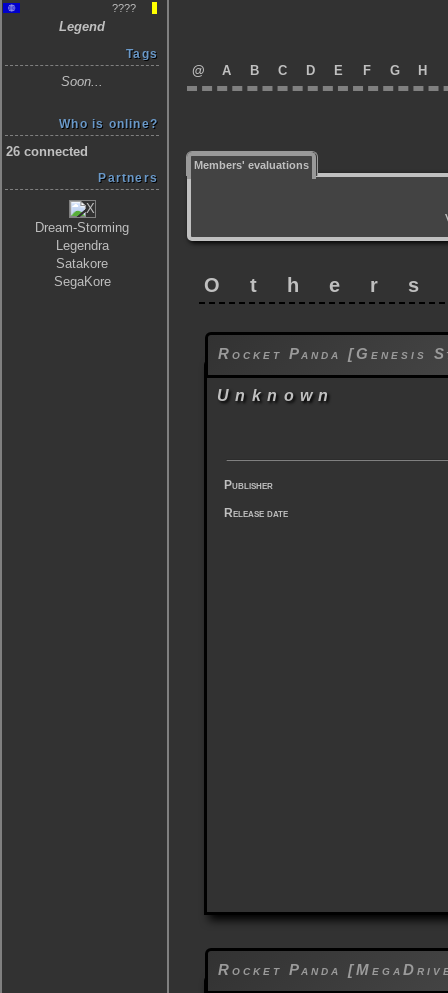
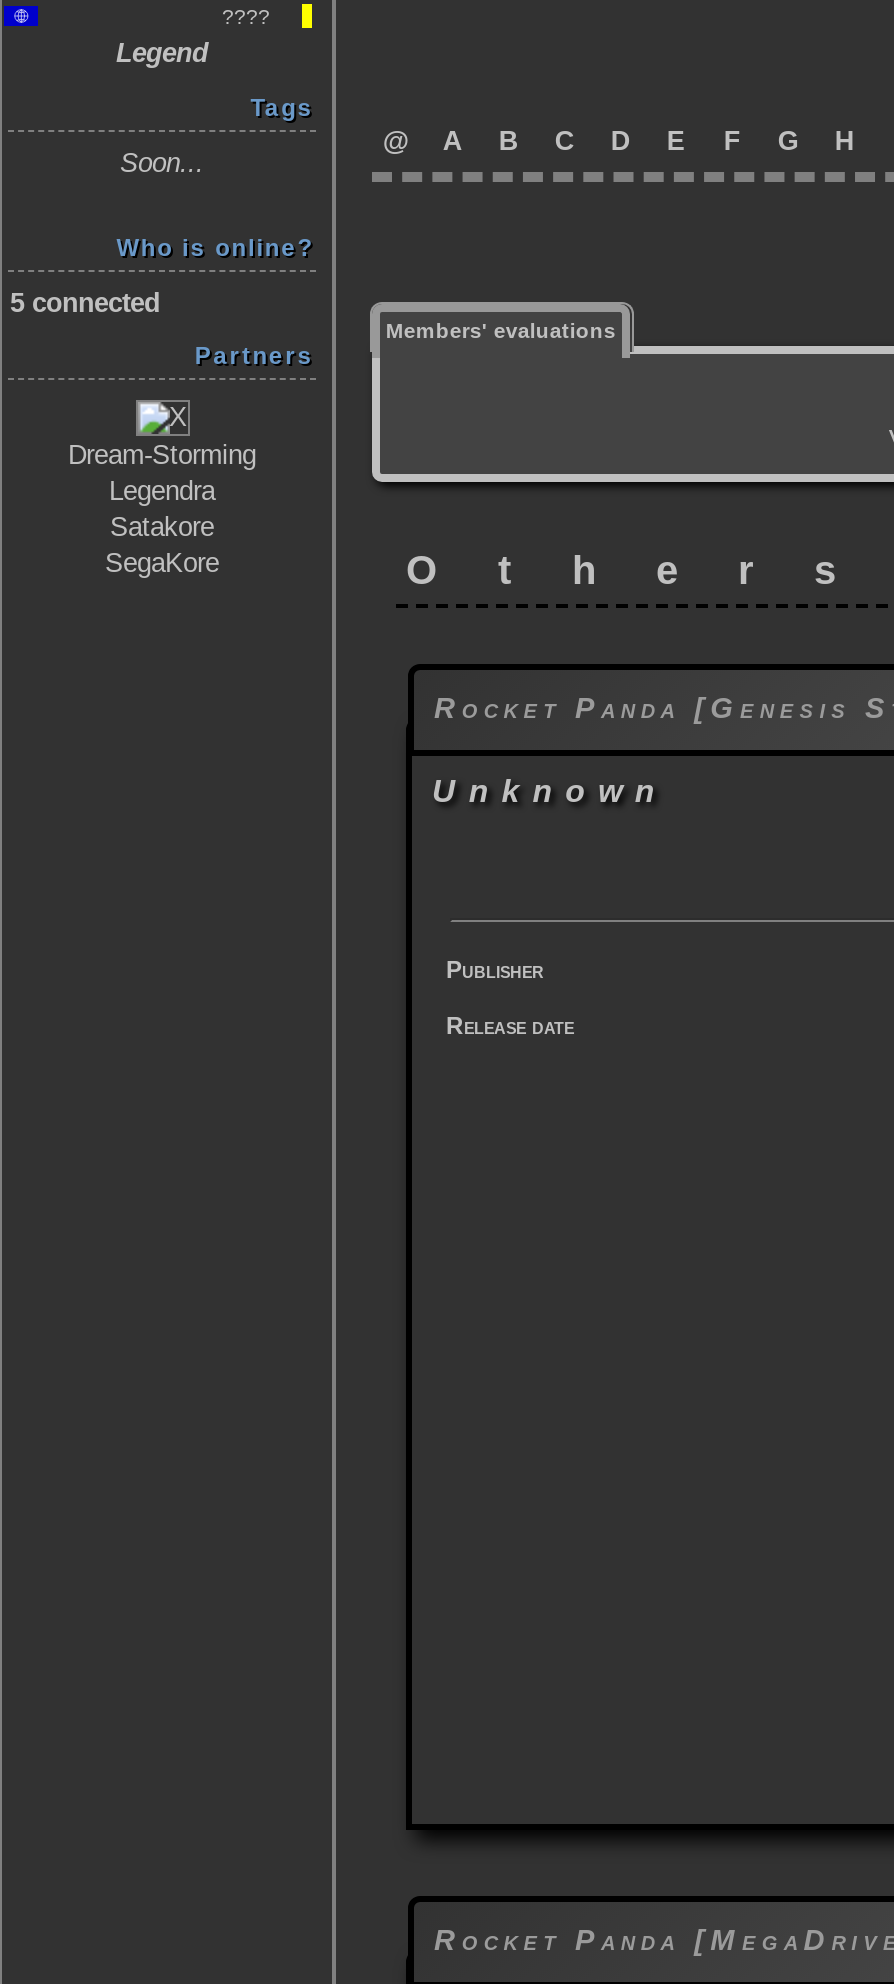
[6,144,88,159] 26 connected -> [10,288,160,318] 5 connected

